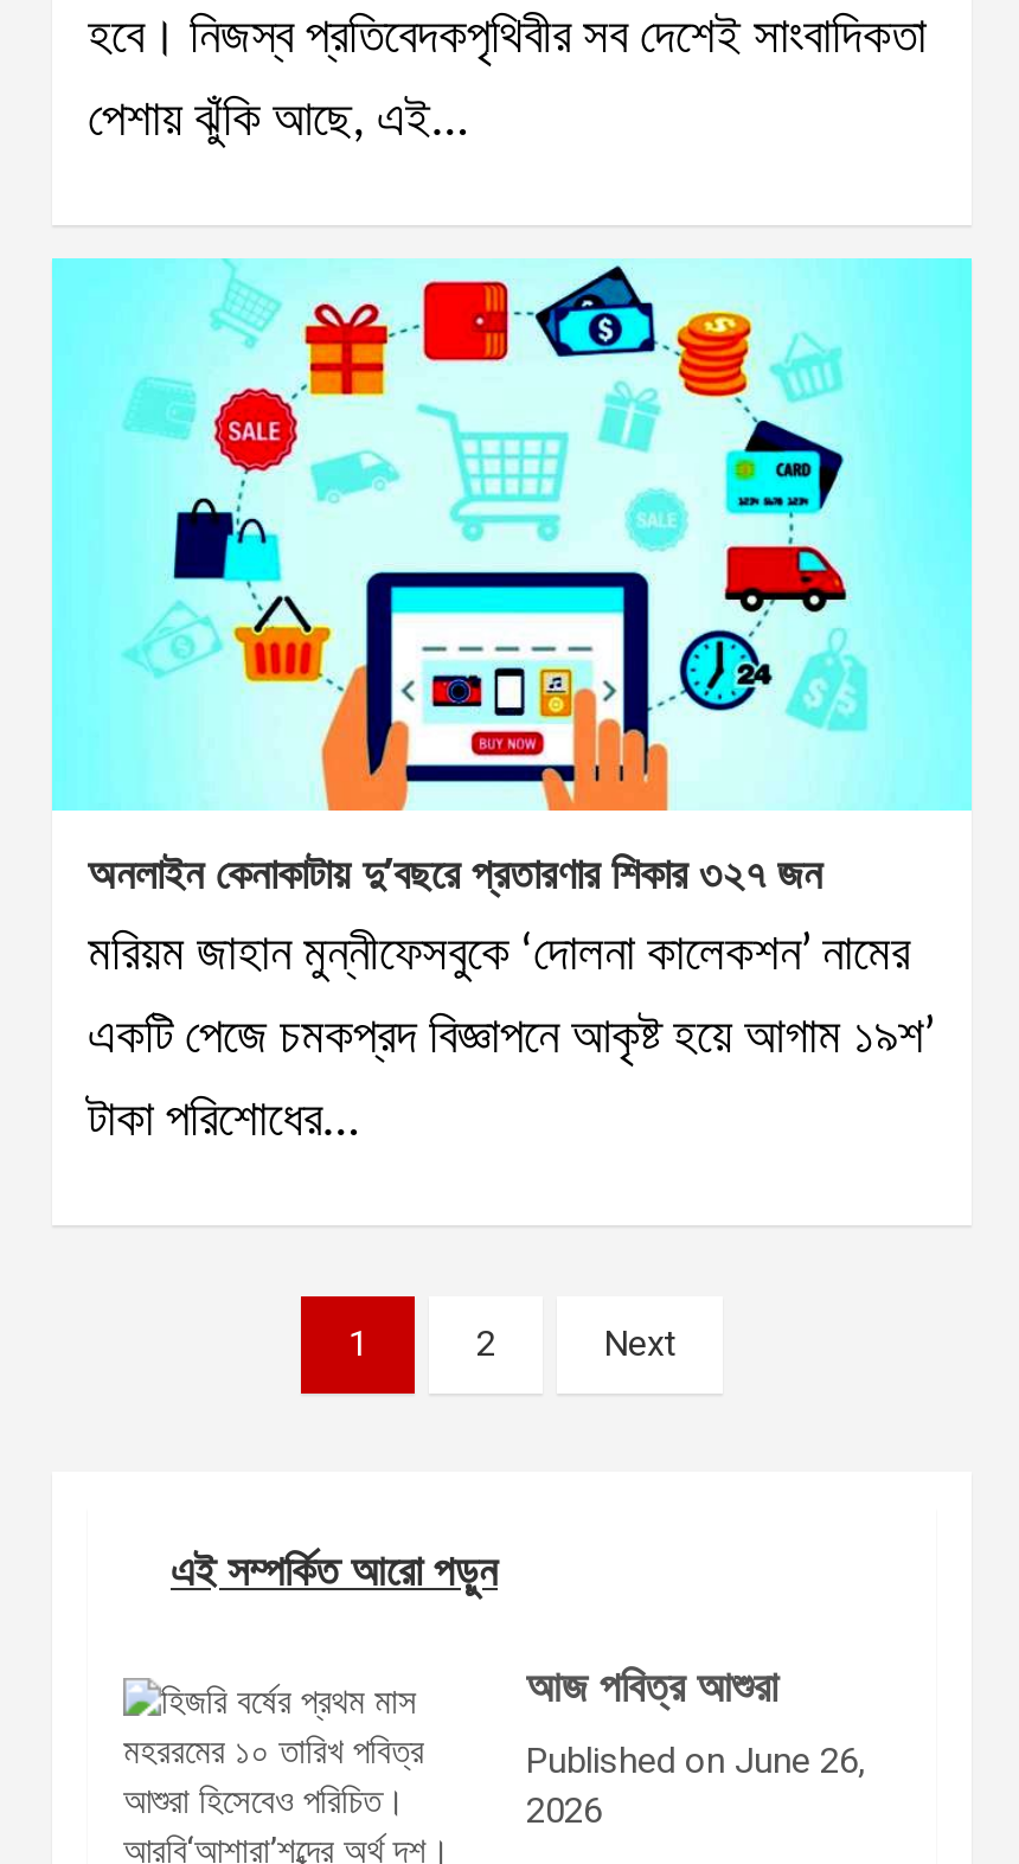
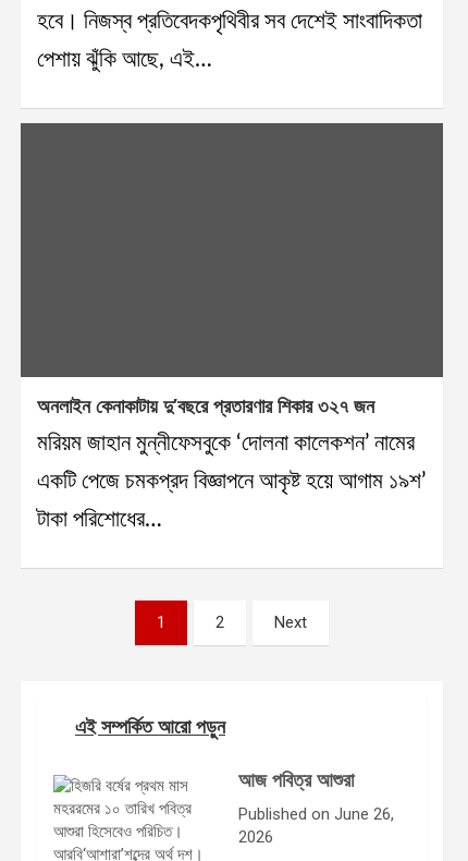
[50,257,974,812] [image] -> none

